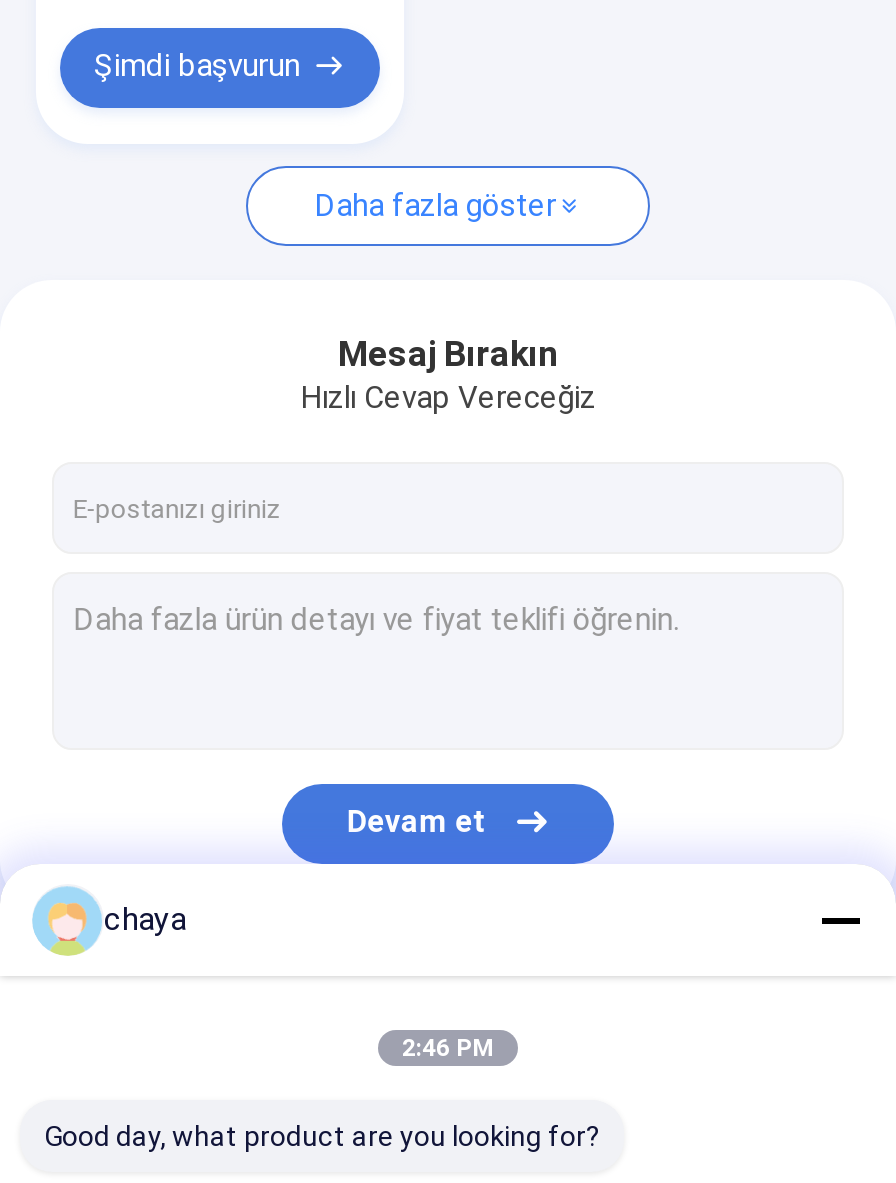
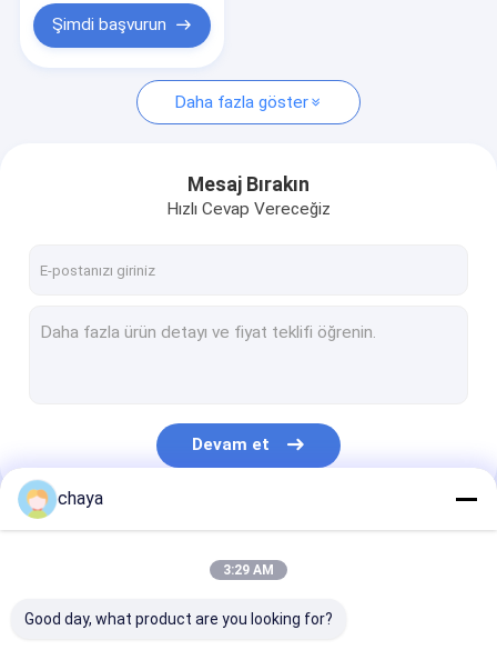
[402,1034,494,1062] 2:46 PM -> [223,562,274,578] 3:29 AM

